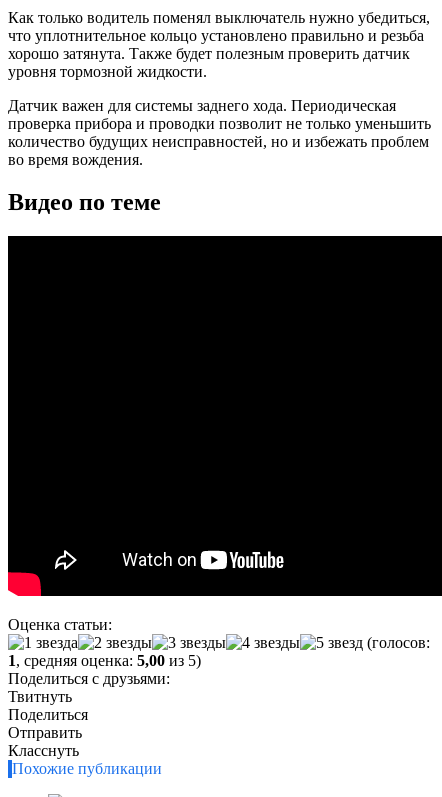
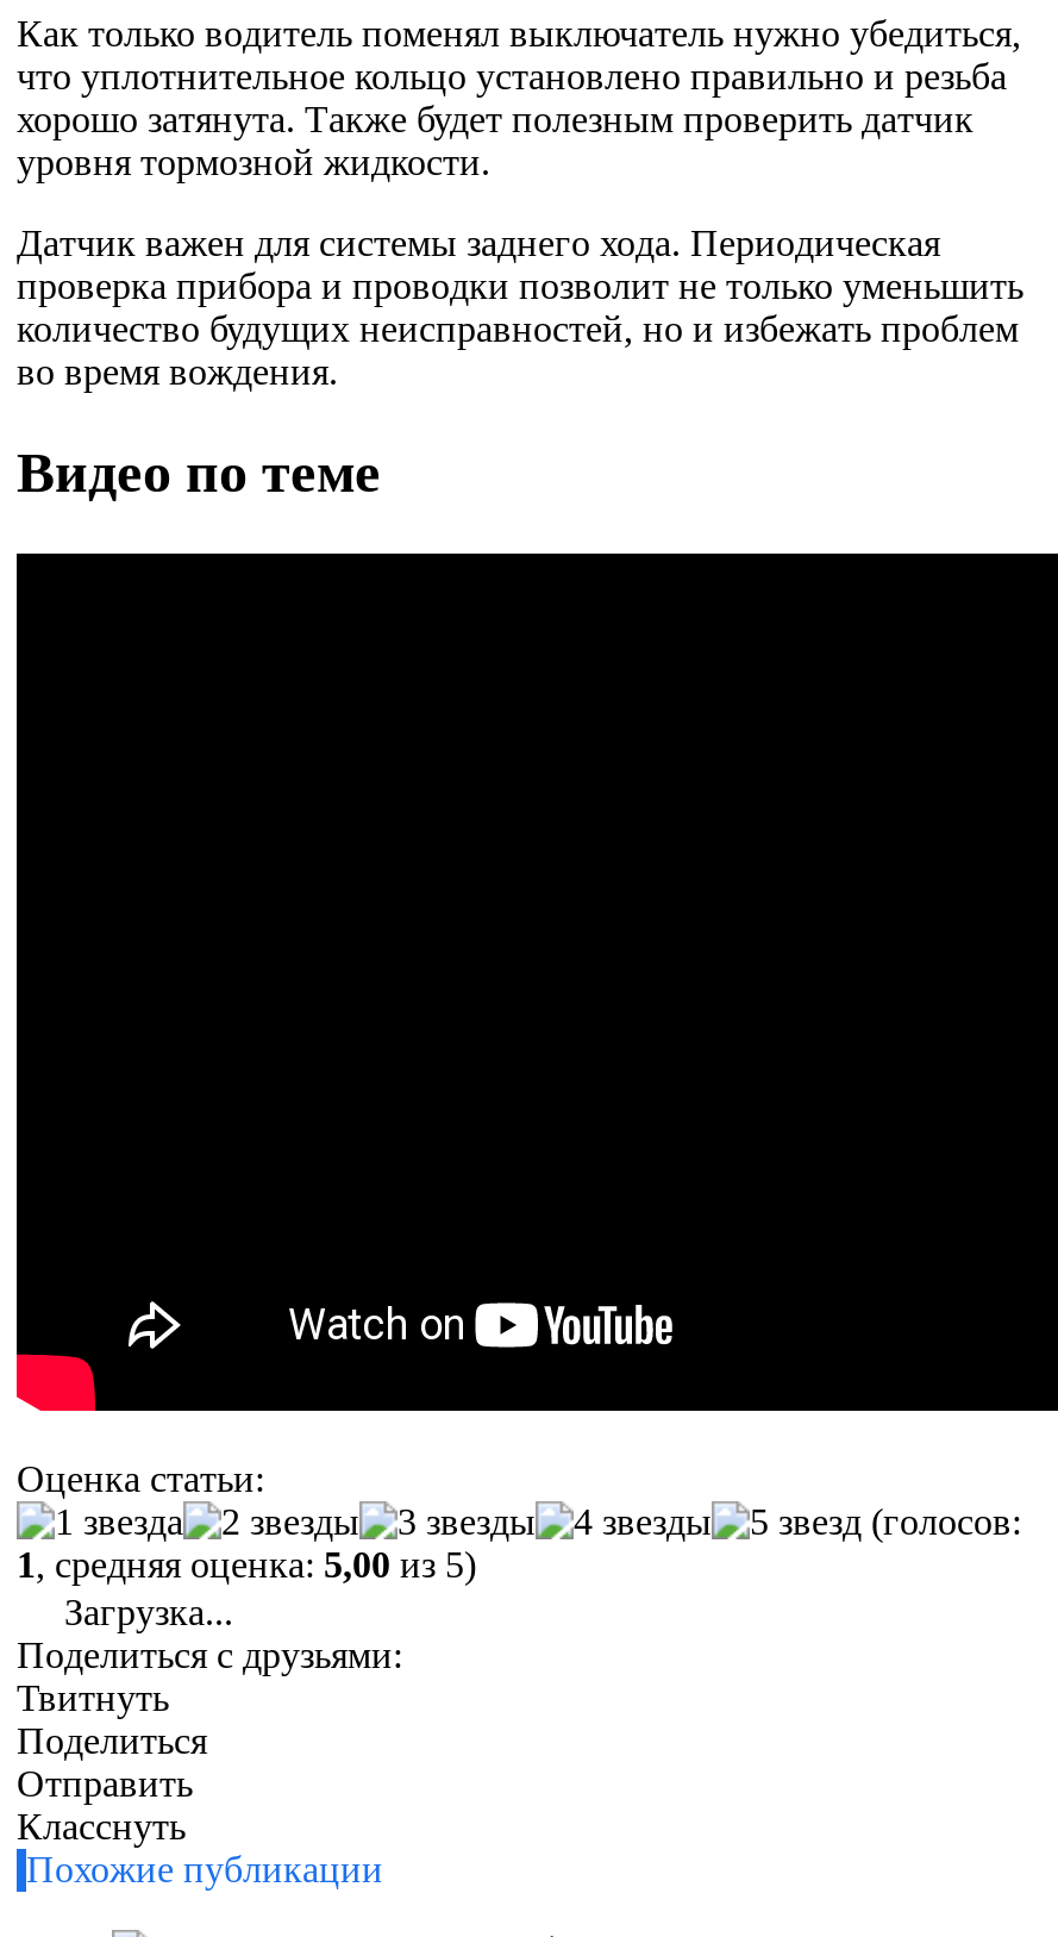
none -> [55,1591,233,1631] Загрузка...

